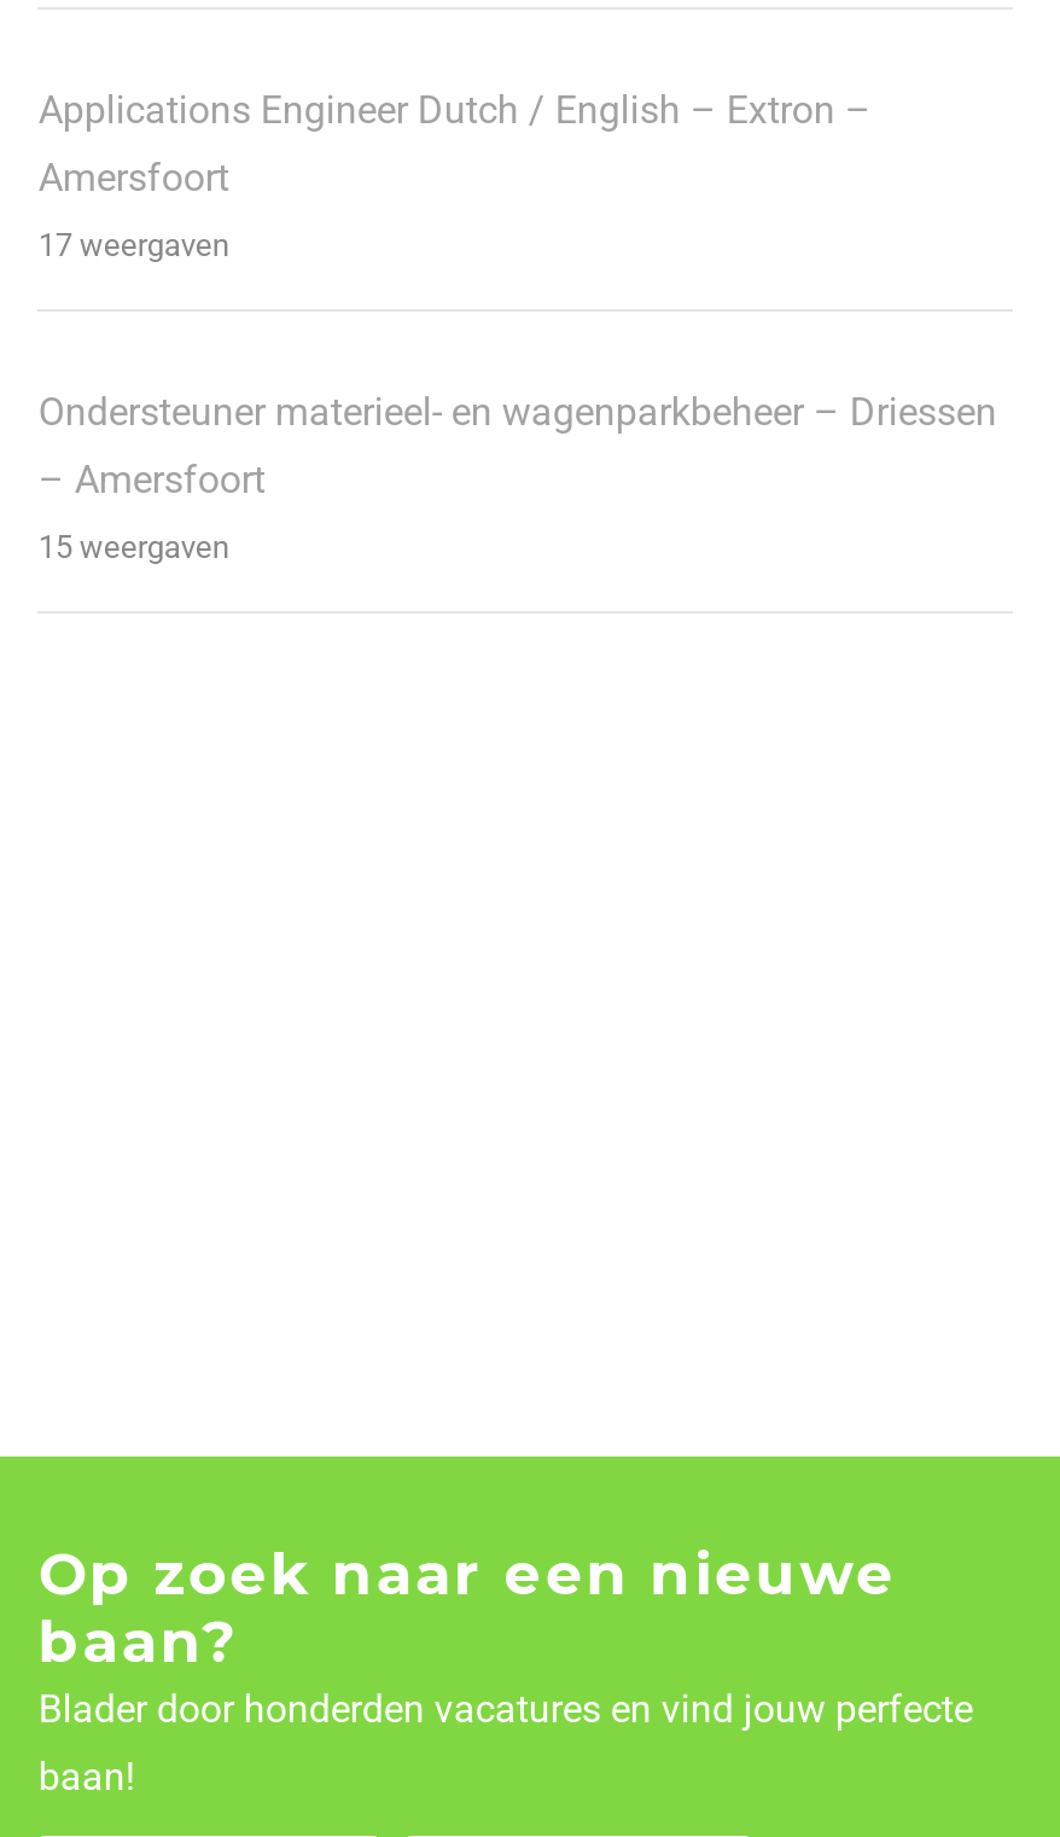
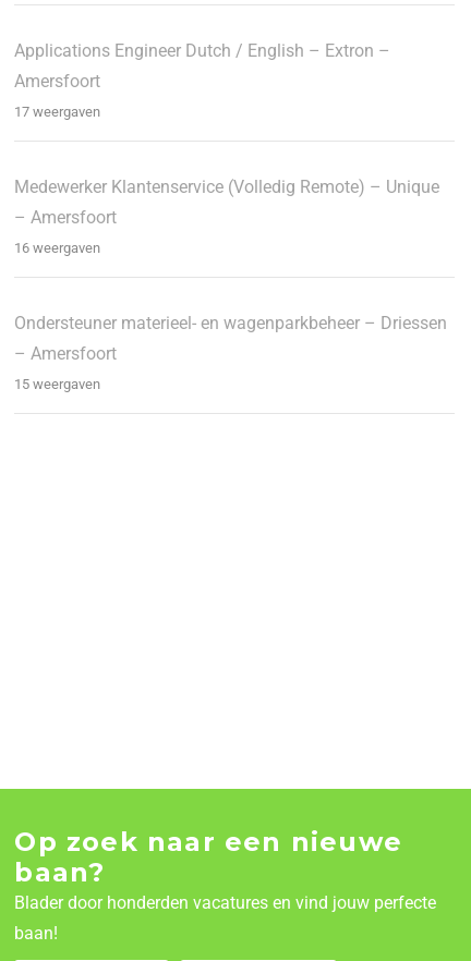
none -> [15,176,440,256] Medewerker Klantenservice (Volledig Remote) – Unique | – Amersfoort | 16 weergaven

